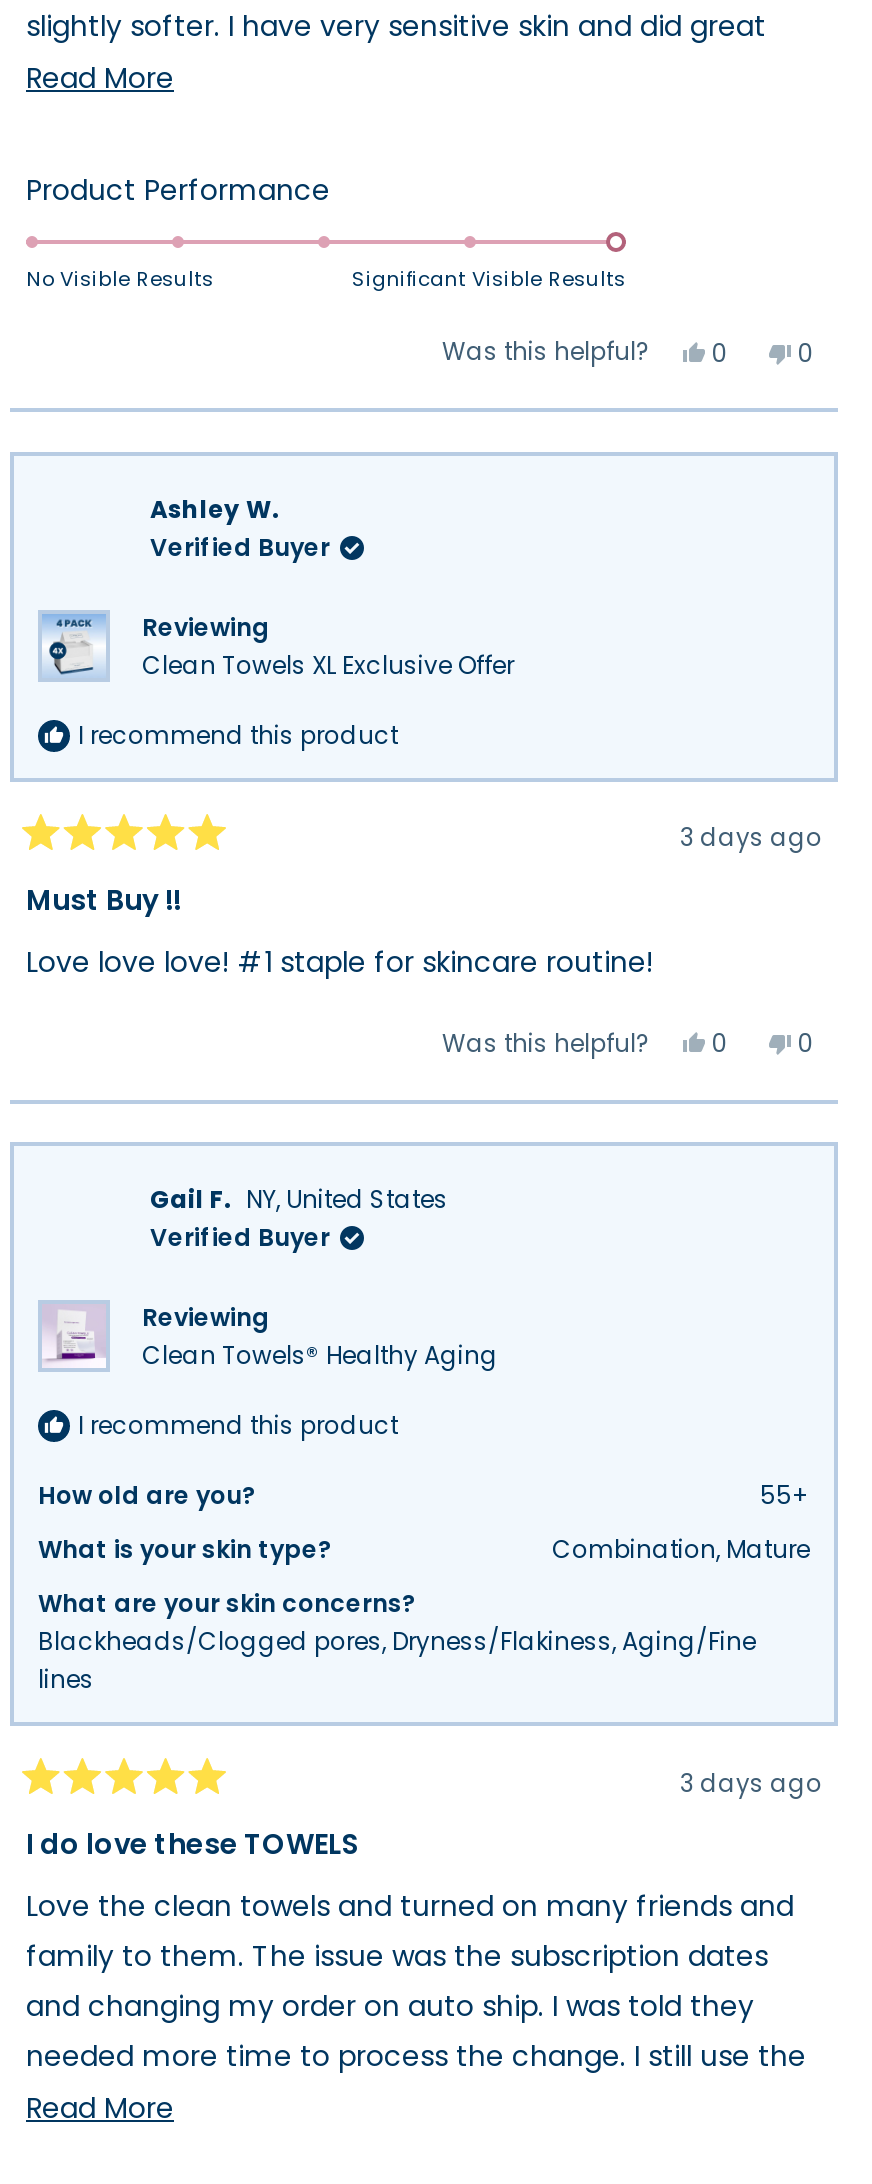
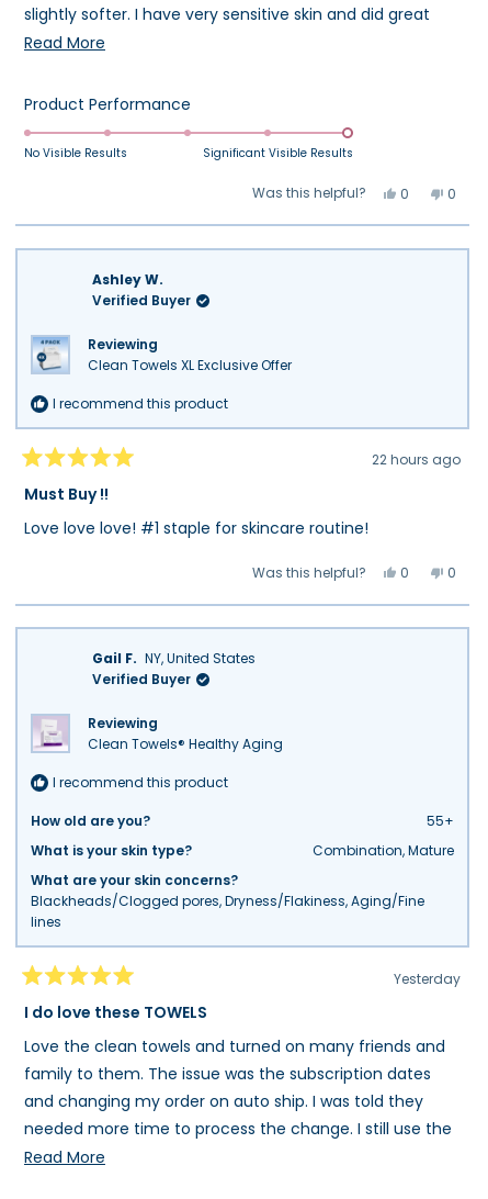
[680,820,822,854] 3 days ago -> [372,450,461,469] 22 hours ago
[680,1766,822,1800] 3 days ago -> [394,969,461,988] Yesterday

